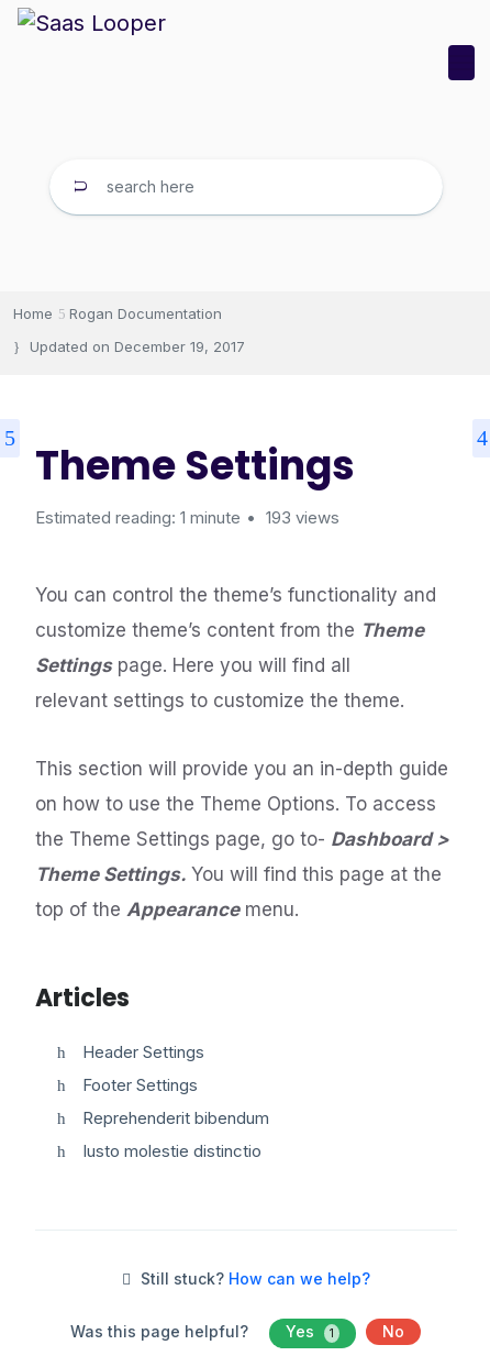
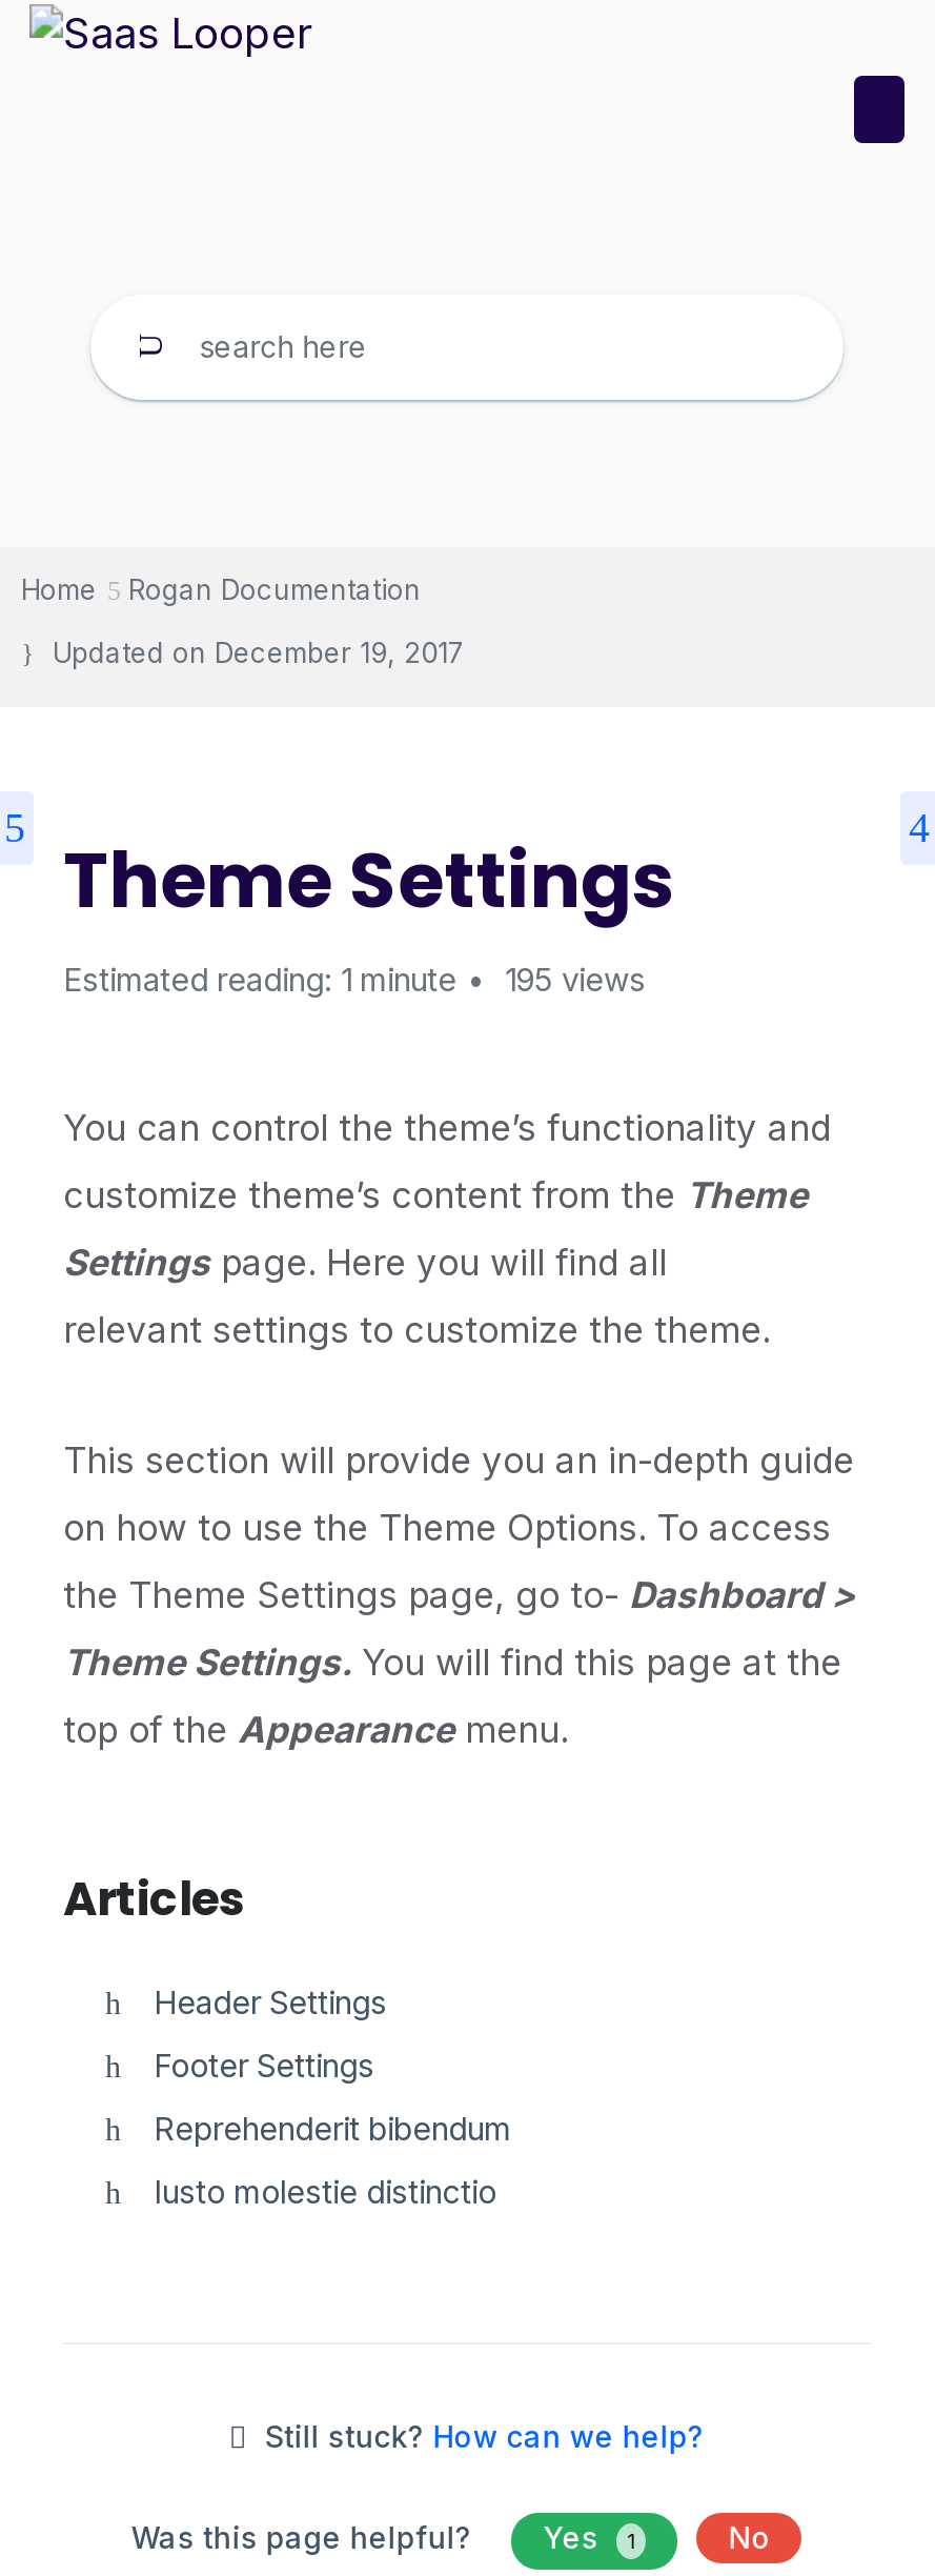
[35,507,339,528] Estimated reading: 1 minute 193 views -> [63,960,646,1000] Estimated reading: 1 minute 195 views

